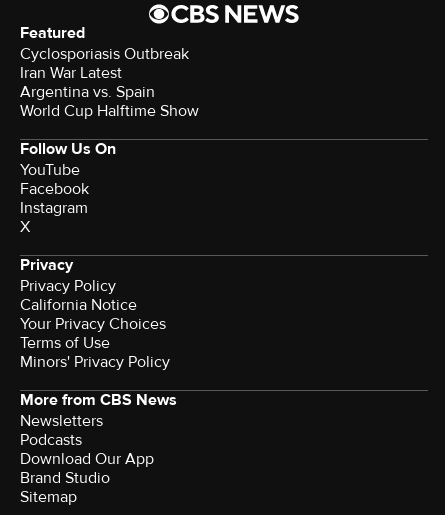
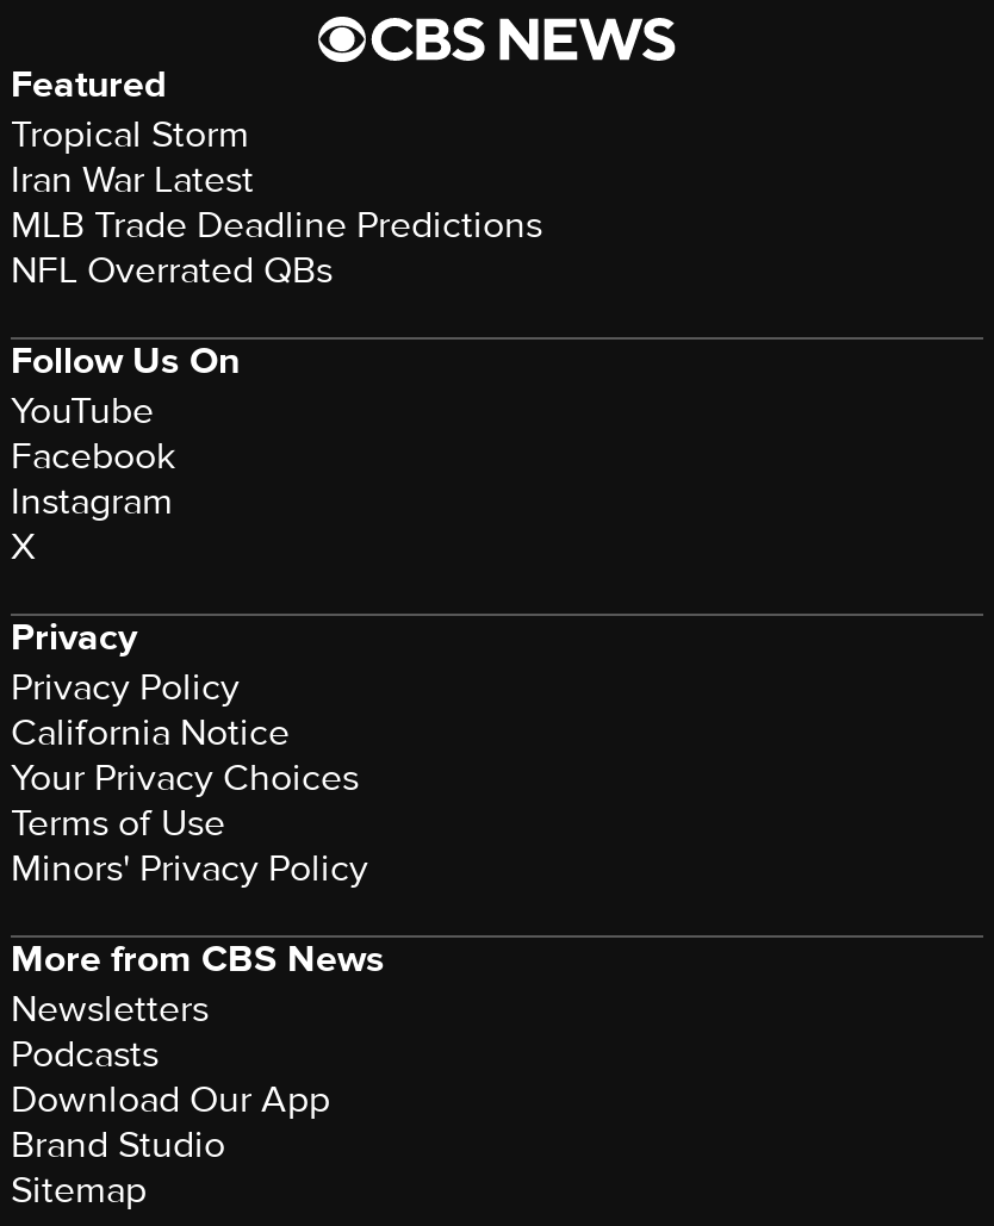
[20,43,189,63] Cyclosporiasis Outbreak -> [11,110,249,157] Tropical Storm
[20,81,199,120] Argentina vs. Spain | World Cup Halftime Show -> [11,200,542,293] MLB Trade Deadline Predictions | NFL Overrated QBs

